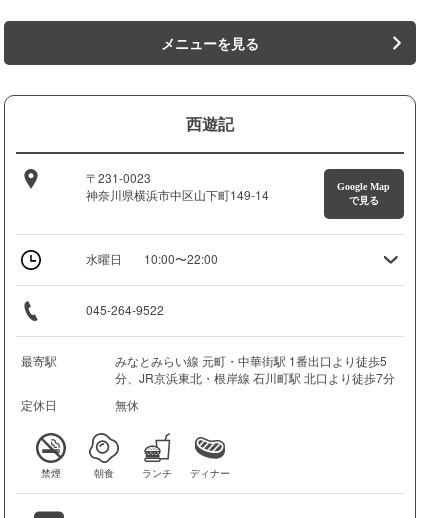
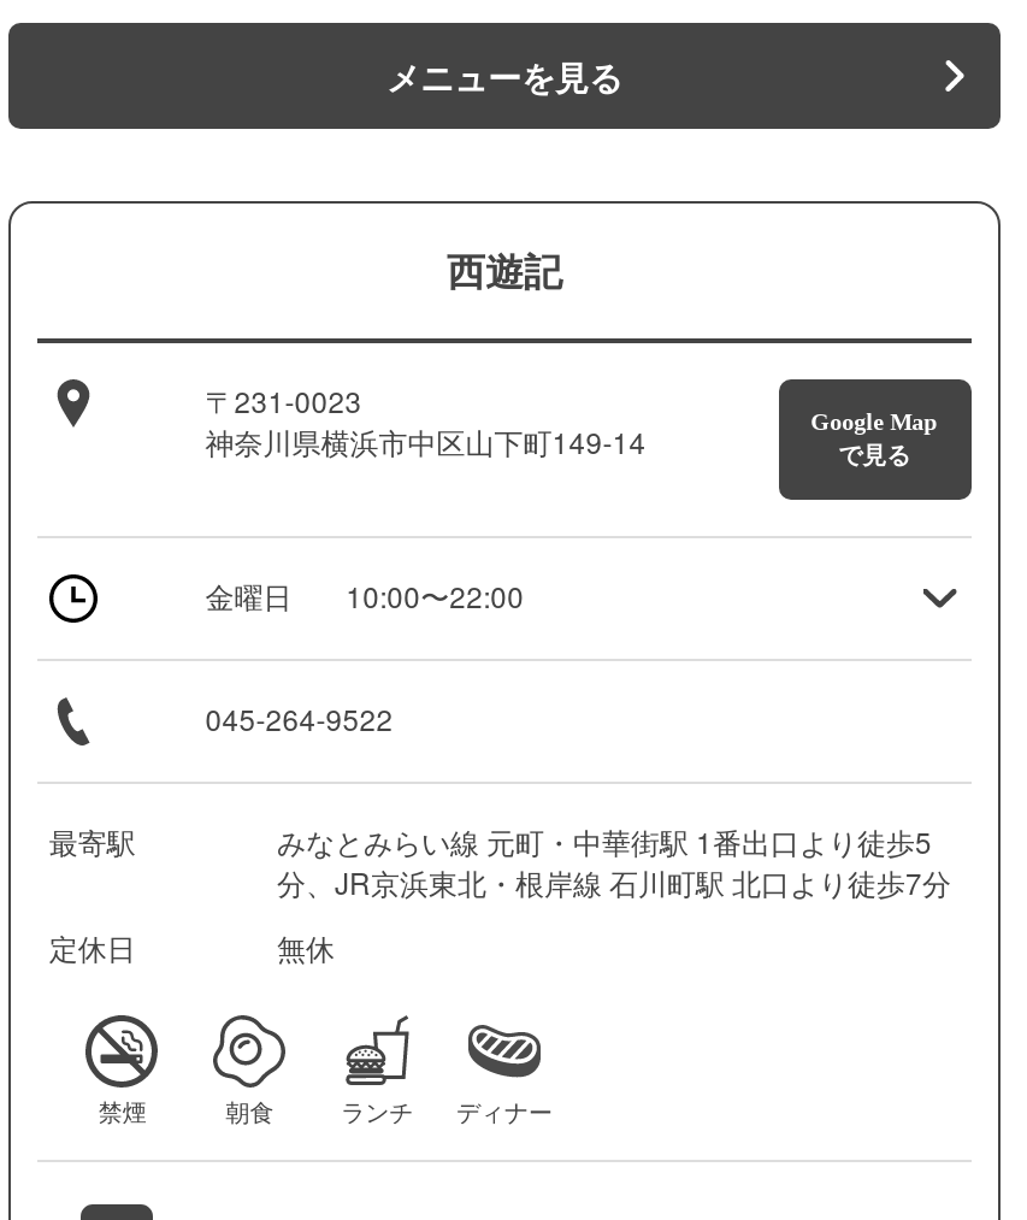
[86,250,122,267] 水曜日 -> [205,574,292,615] 金曜日

